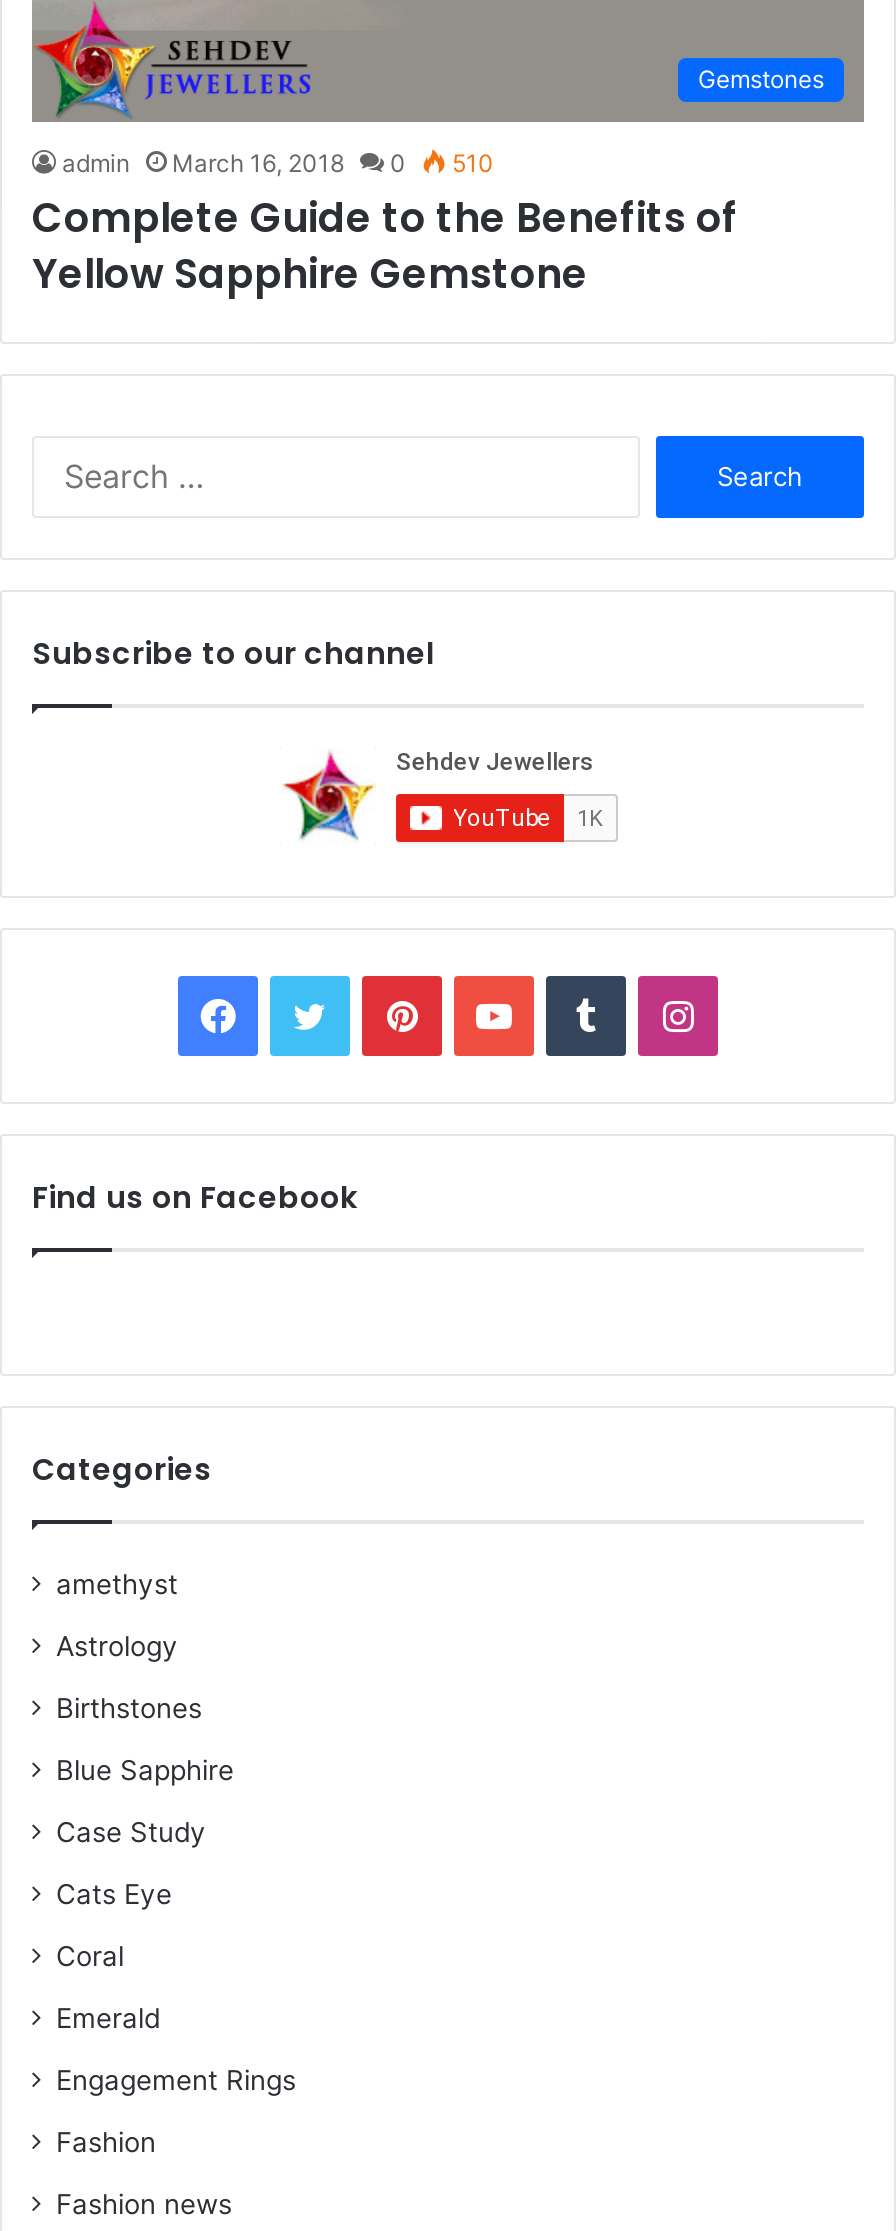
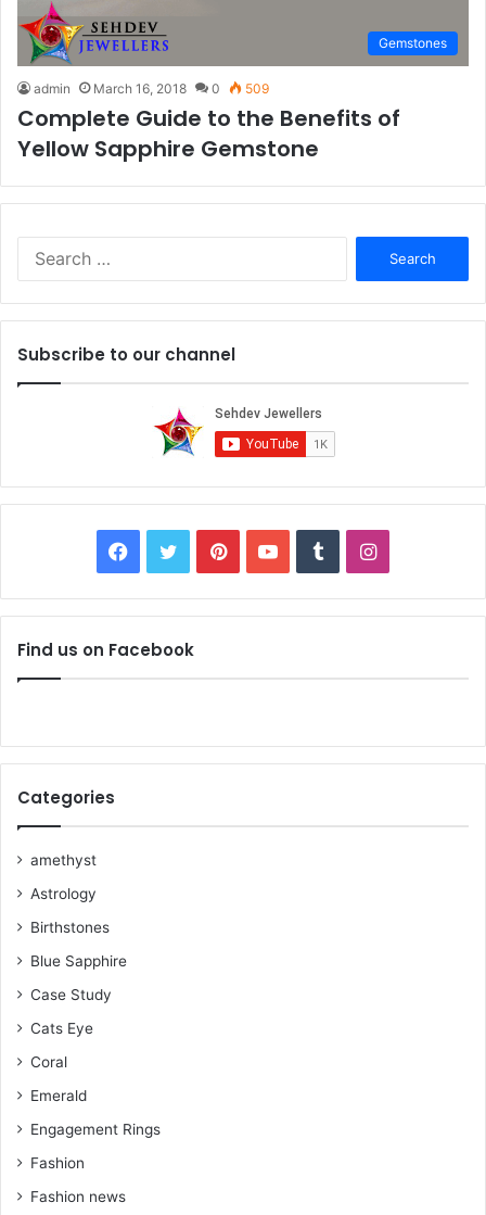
[62,149,494,179] admin March 16, 2018 0 510 -> [34,81,269,97] admin March 16, 2018 0 509

